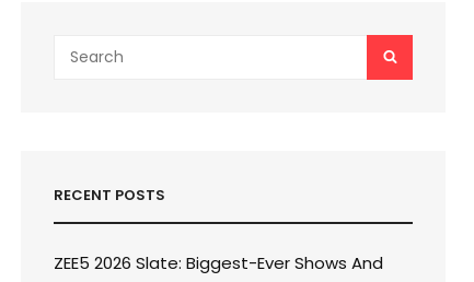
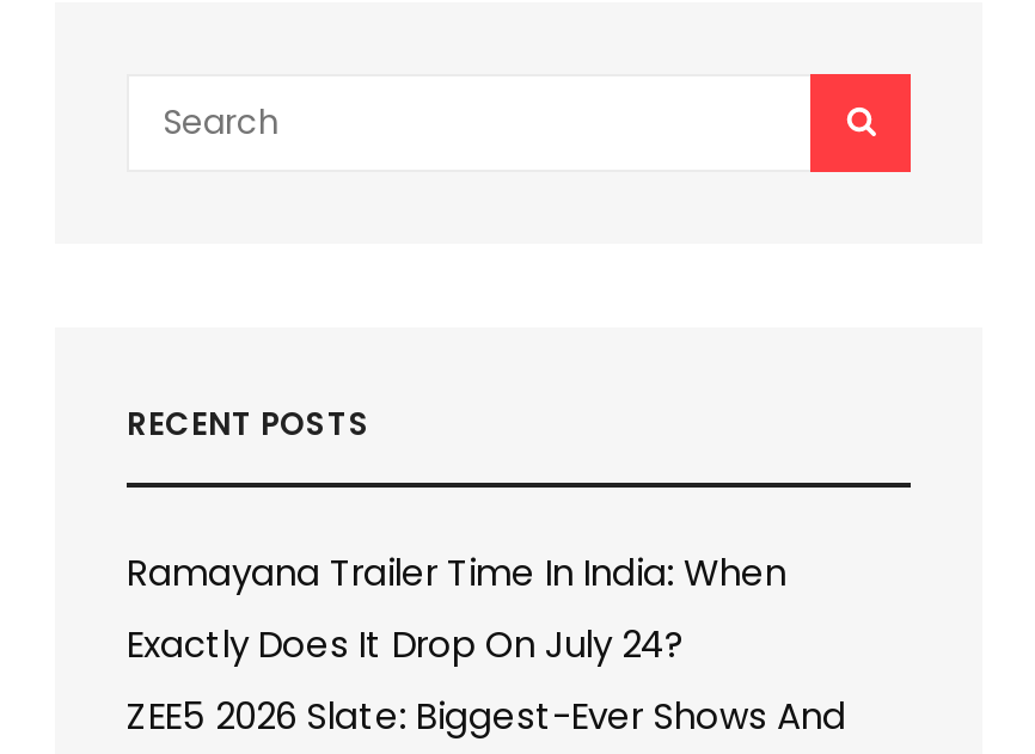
none -> [127,546,786,668] Ramayana Trailer Time In India: When | Exactly Does It Drop On July 24?

